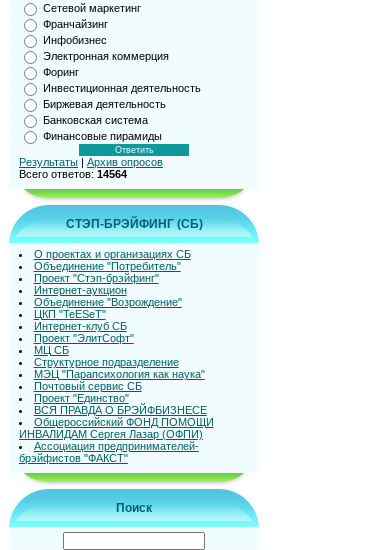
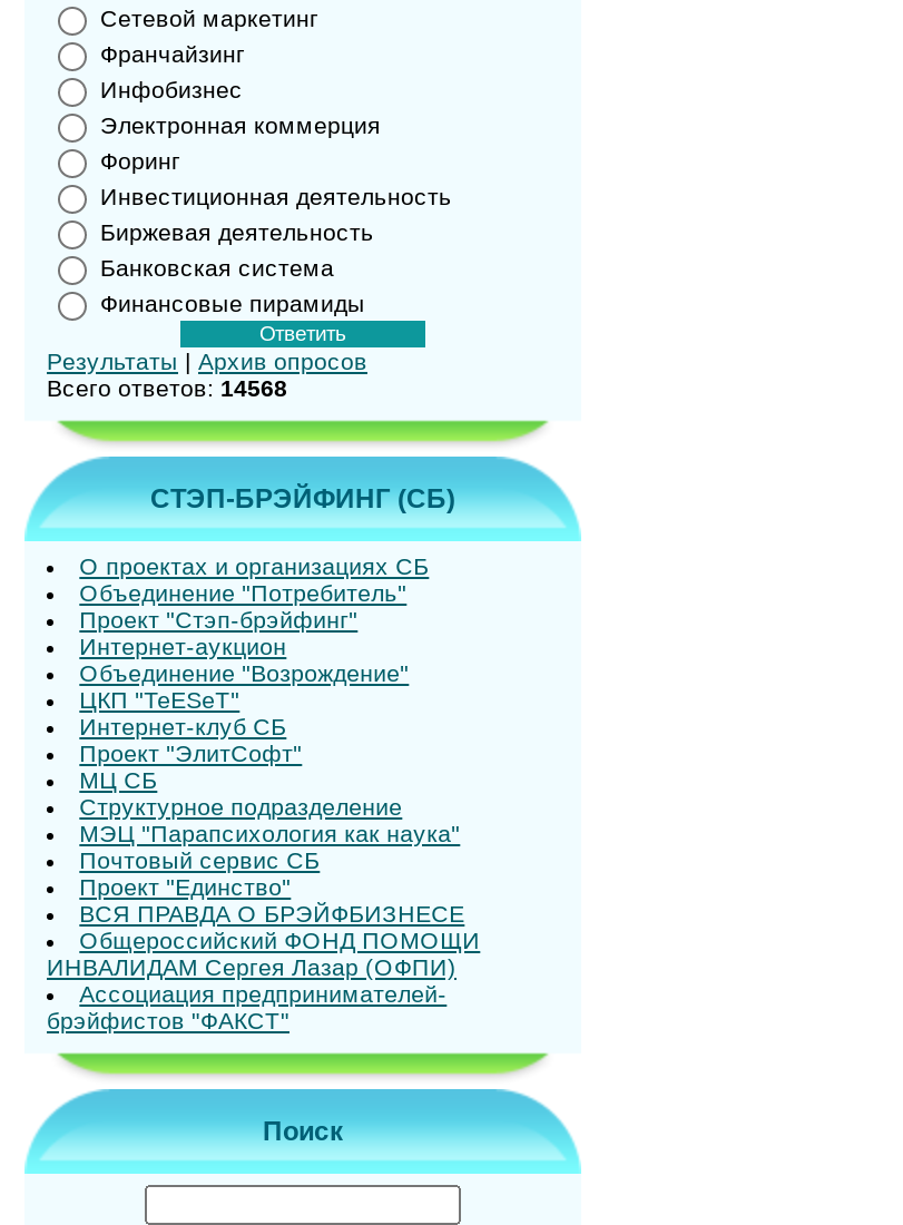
[19,168,127,180] Всего ответов:14564 -> [47,374,287,401] Всего ответов:14568

